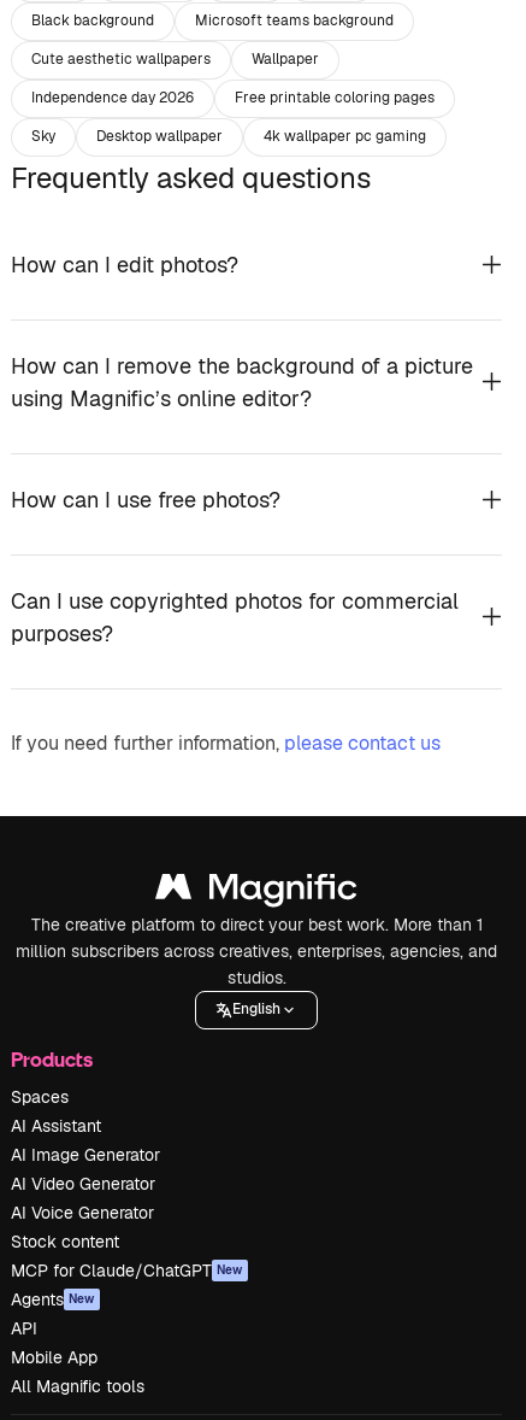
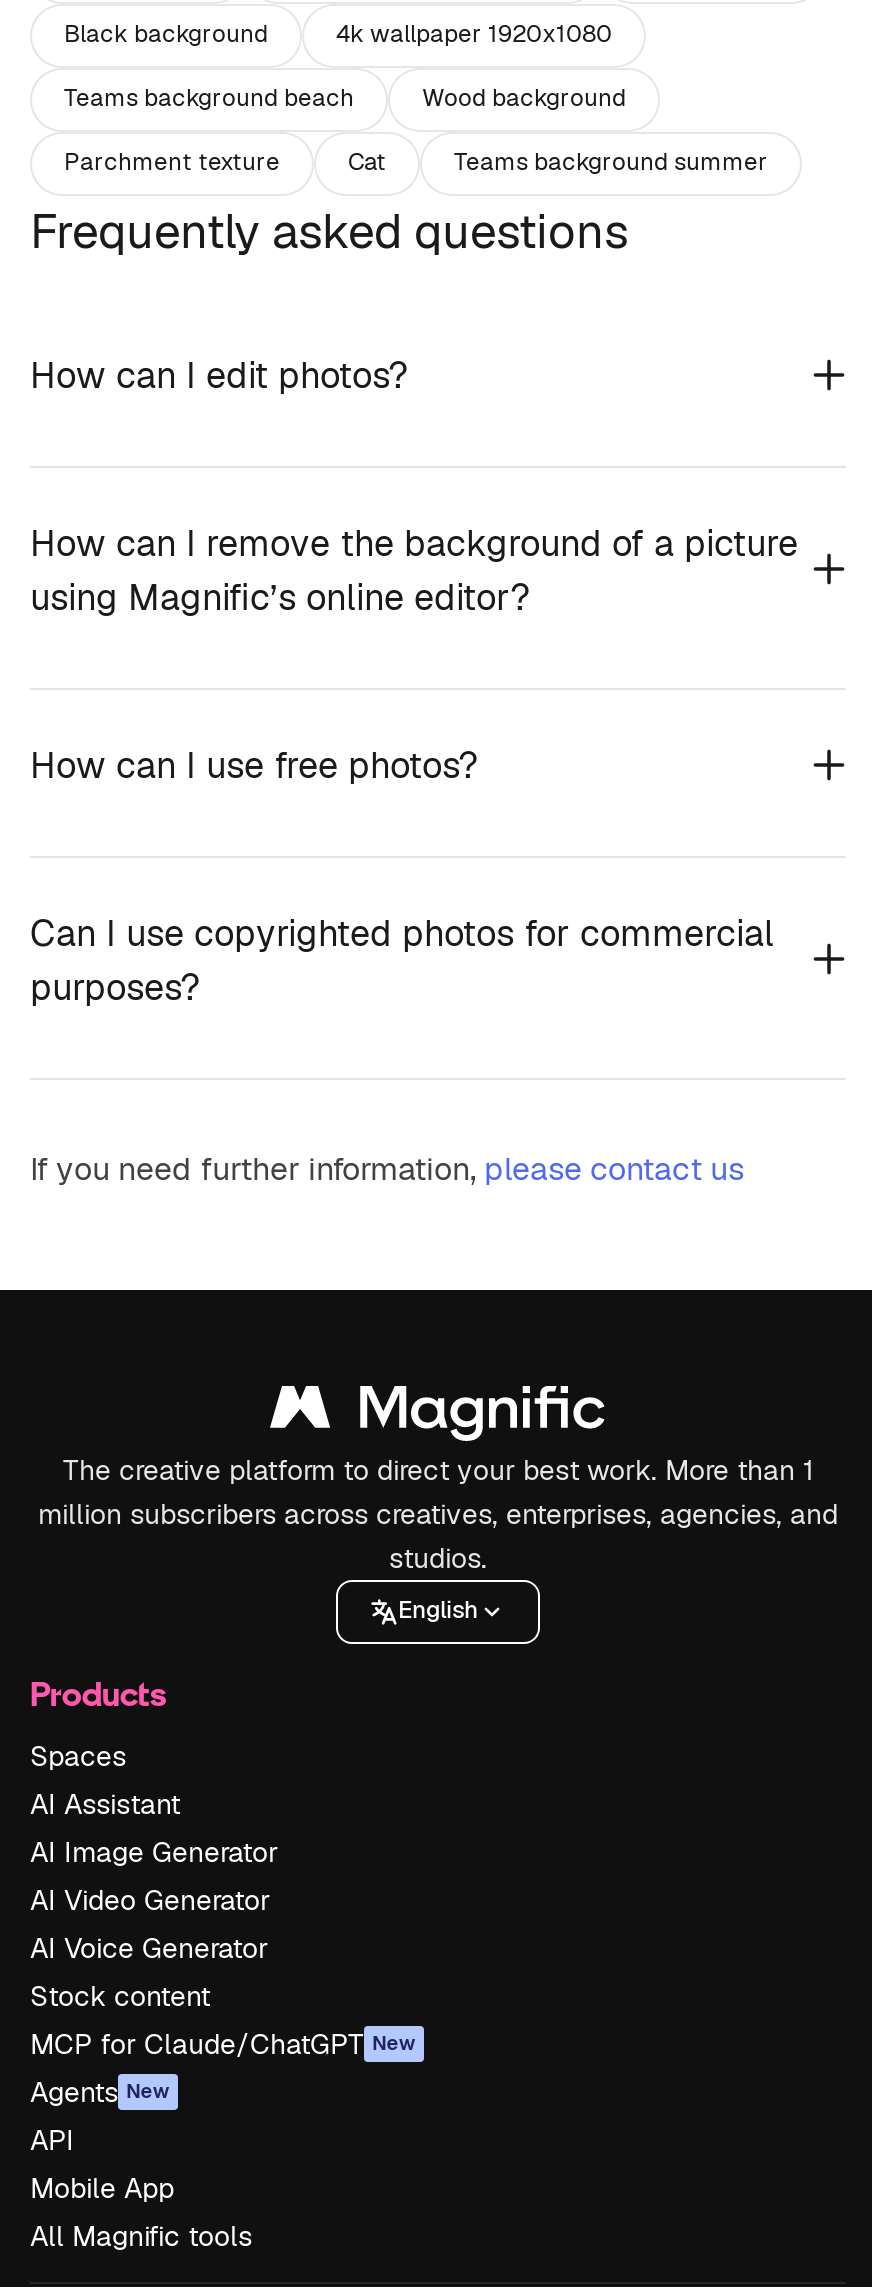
[31,11,435,146] Microsoft teams background | Cute aesthetic wallpapers | Wallpaper | Independence day 2026 | Free printable coloring pages | Sky | Desktop wallpaper | 4k wallpaper pc gaming -> [64,19,768,179] 4k wallpaper 1920x1080 | Teams background beach | Wood background | Parchment texture | Cat | Teams background summer

